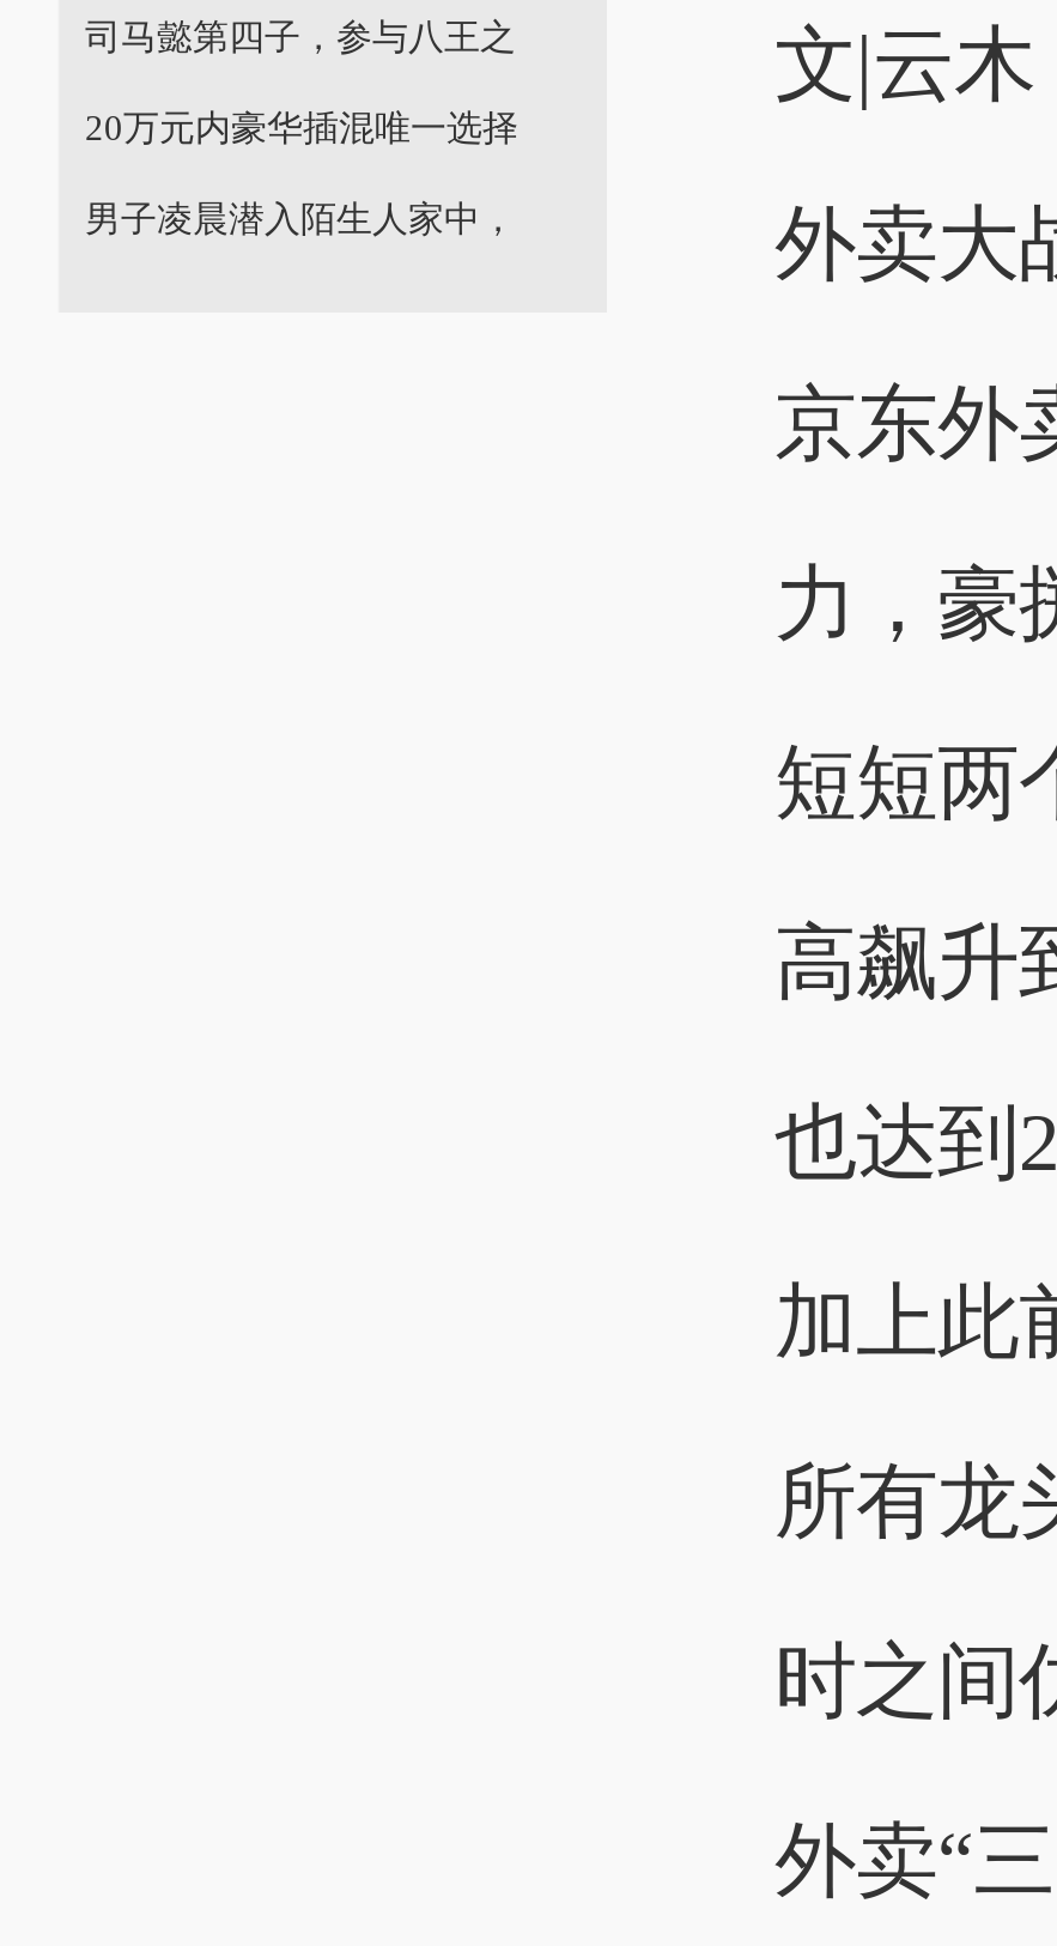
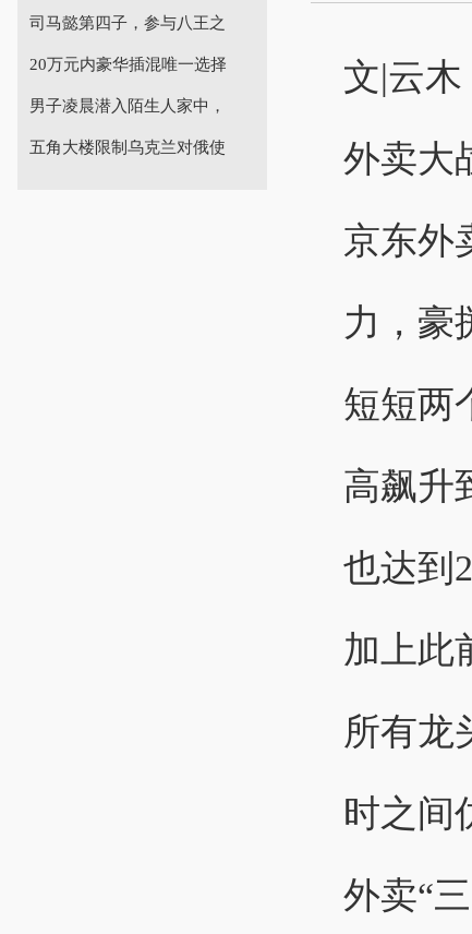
none -> [29,139,226,156] 五角大楼限制乌克兰对俄使

